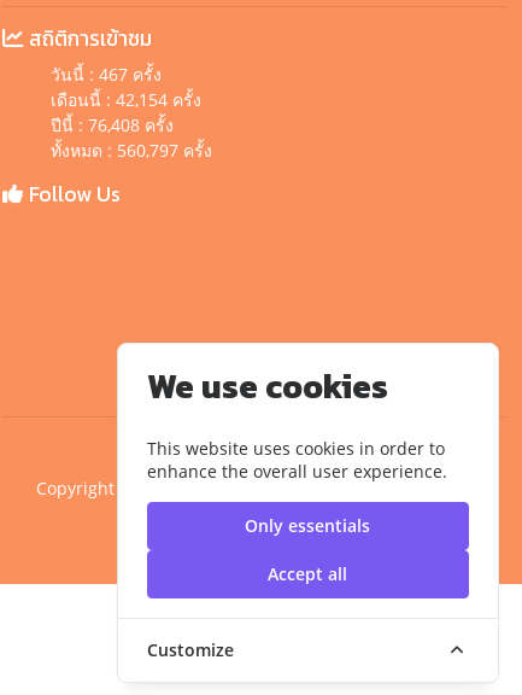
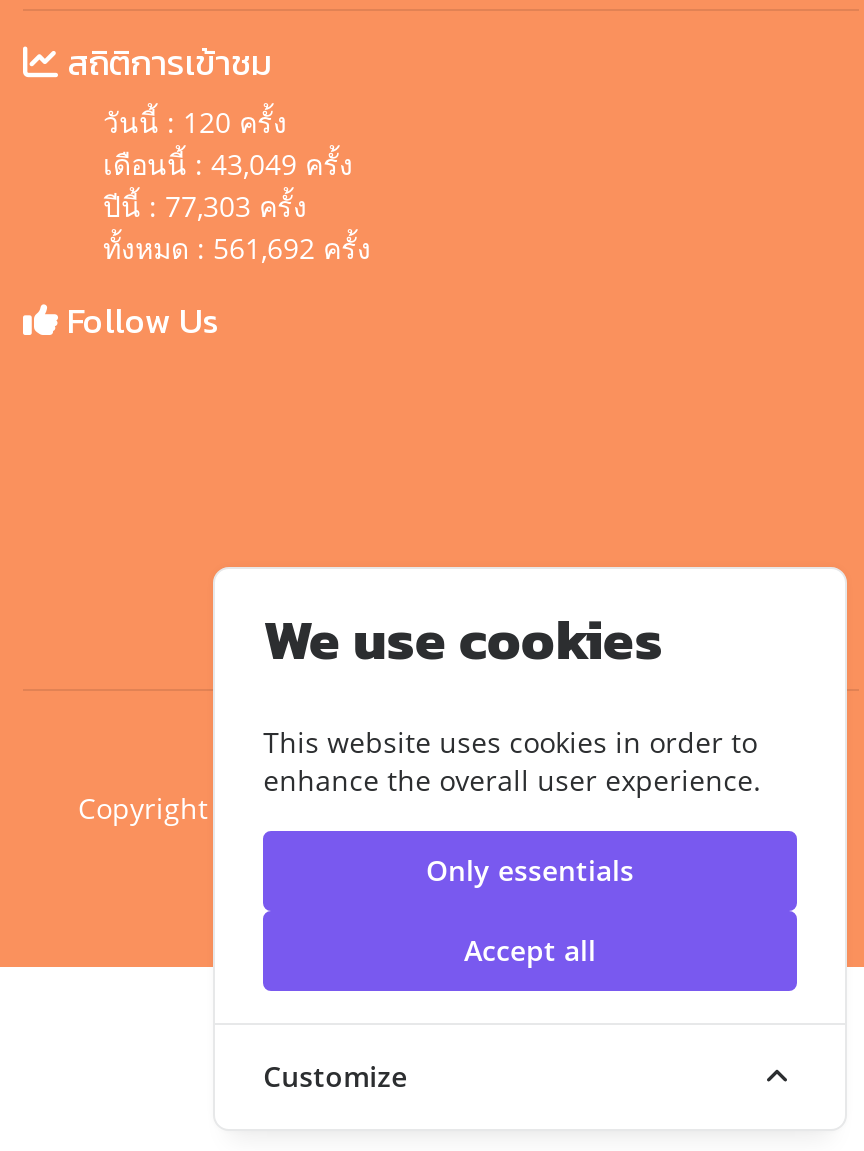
[51,63,162,86] วันนี้ : 467 ครั้ง -> [103,103,287,141] วันนี้ : 120 ครั้ง
[51,88,201,111] เดือนนี้ : 42,154 ครั้ง -> [103,145,353,183] เดือนนี้ : 43,049 ครั้ง
[51,113,174,136] ปีนี้ : 76,408 ครั้ง -> [103,187,307,225] ปีนี้ : 77,303 ครั้ง
[51,139,212,162] ทั้งหมด : 560,797 ครั้ง -> [103,229,371,267] ทั้งหมด : 561,692 ครั้ง

